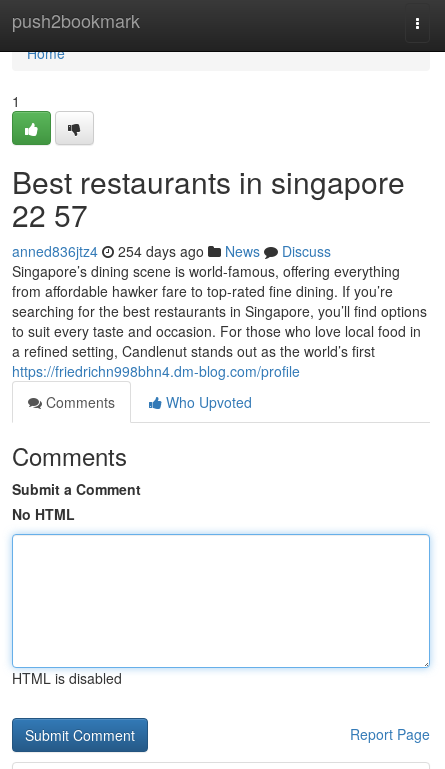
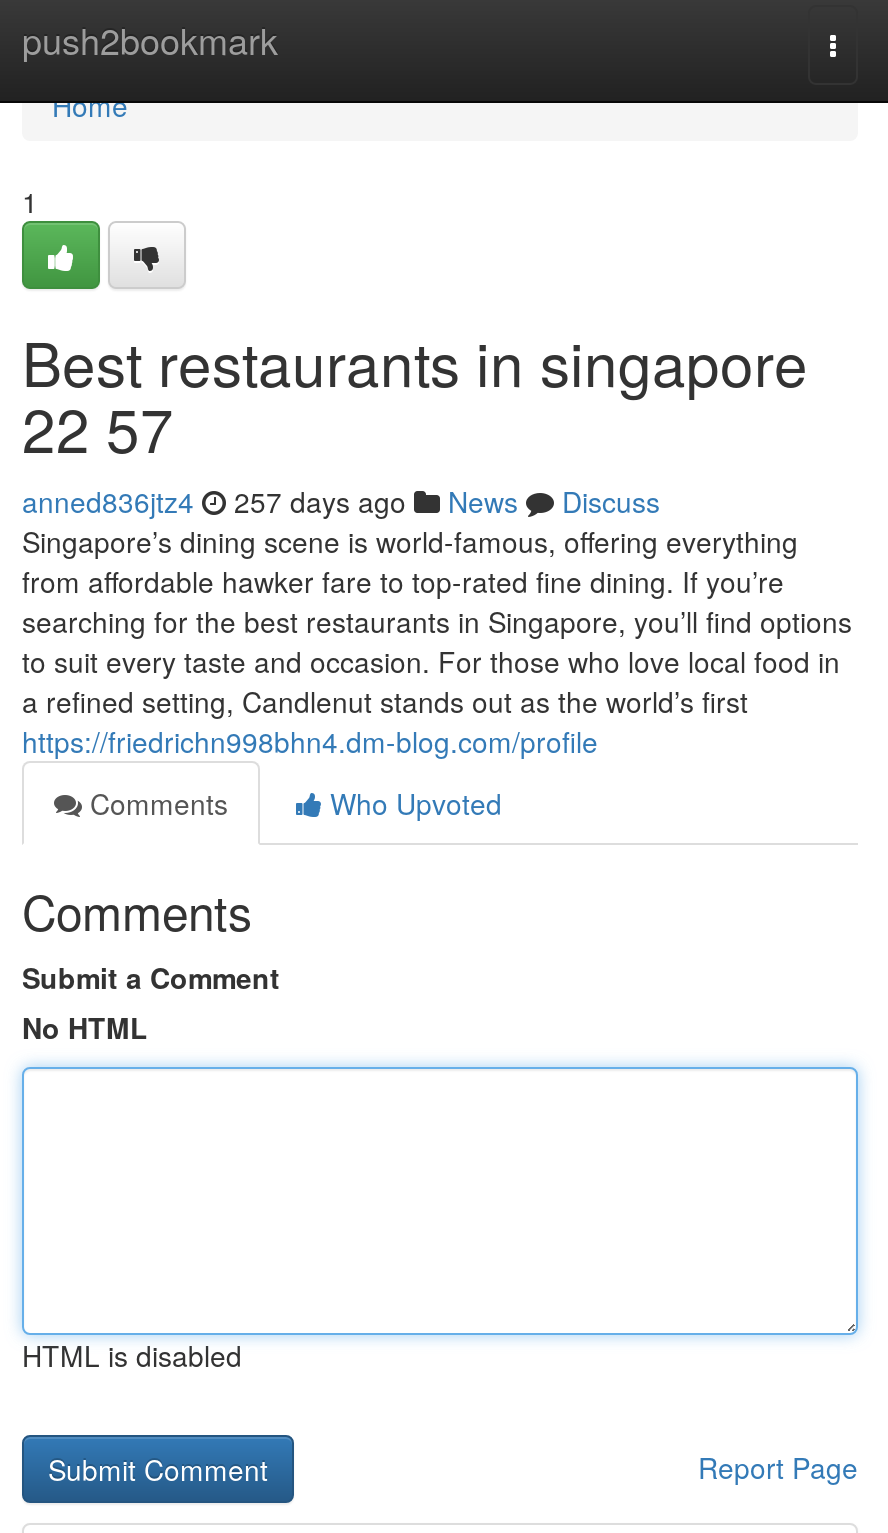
[12,241,331,261] anned836jtz4 254 days ago News Discuss -> [22,481,660,521] anned836jtz4 257 days ago News Discuss

